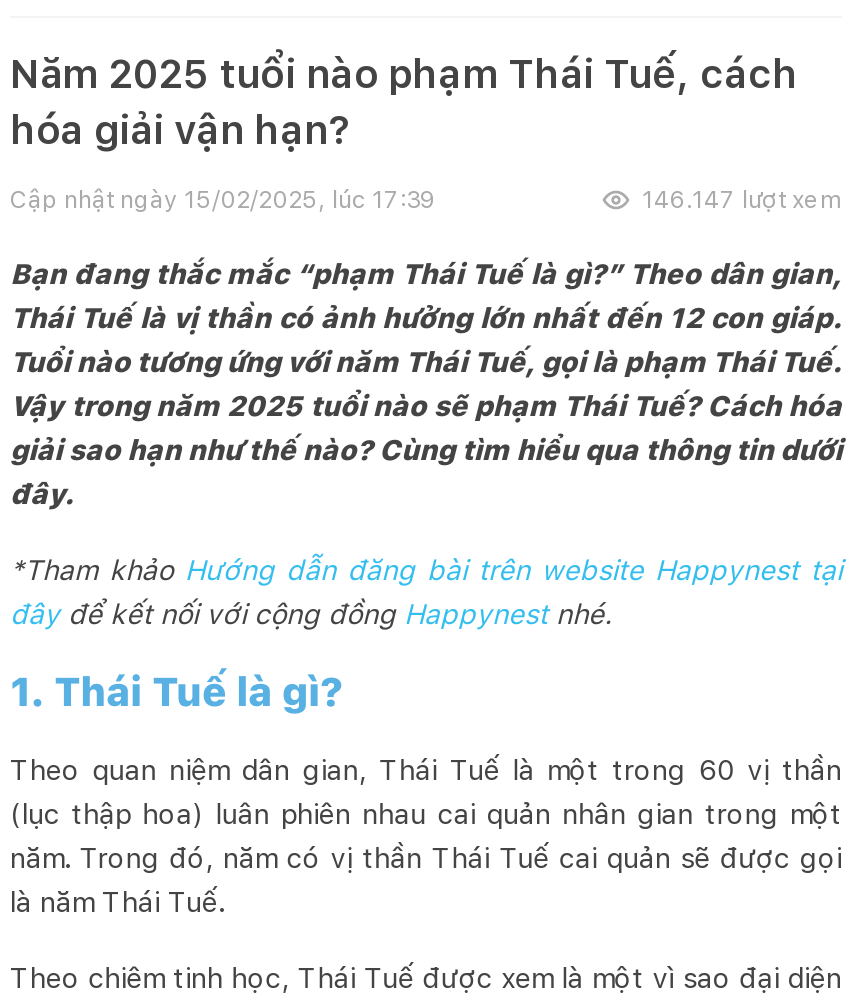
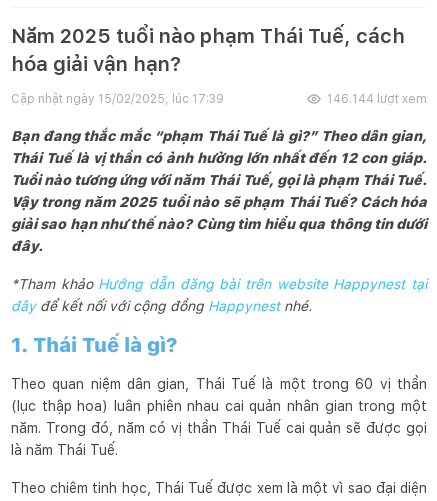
[642,186,842,214] 146.147 lượt xem -> [327,92,427,106] 146.144 lượt xem

